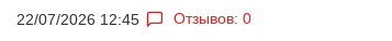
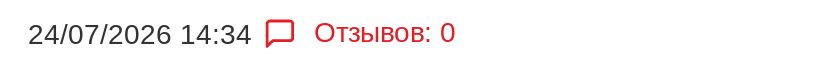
[16,9,251,28] 22/07/2026 12:45 Отзывов: 0 -> [28,15,456,49] 24/07/2026 14:34 Отзывов: 0

